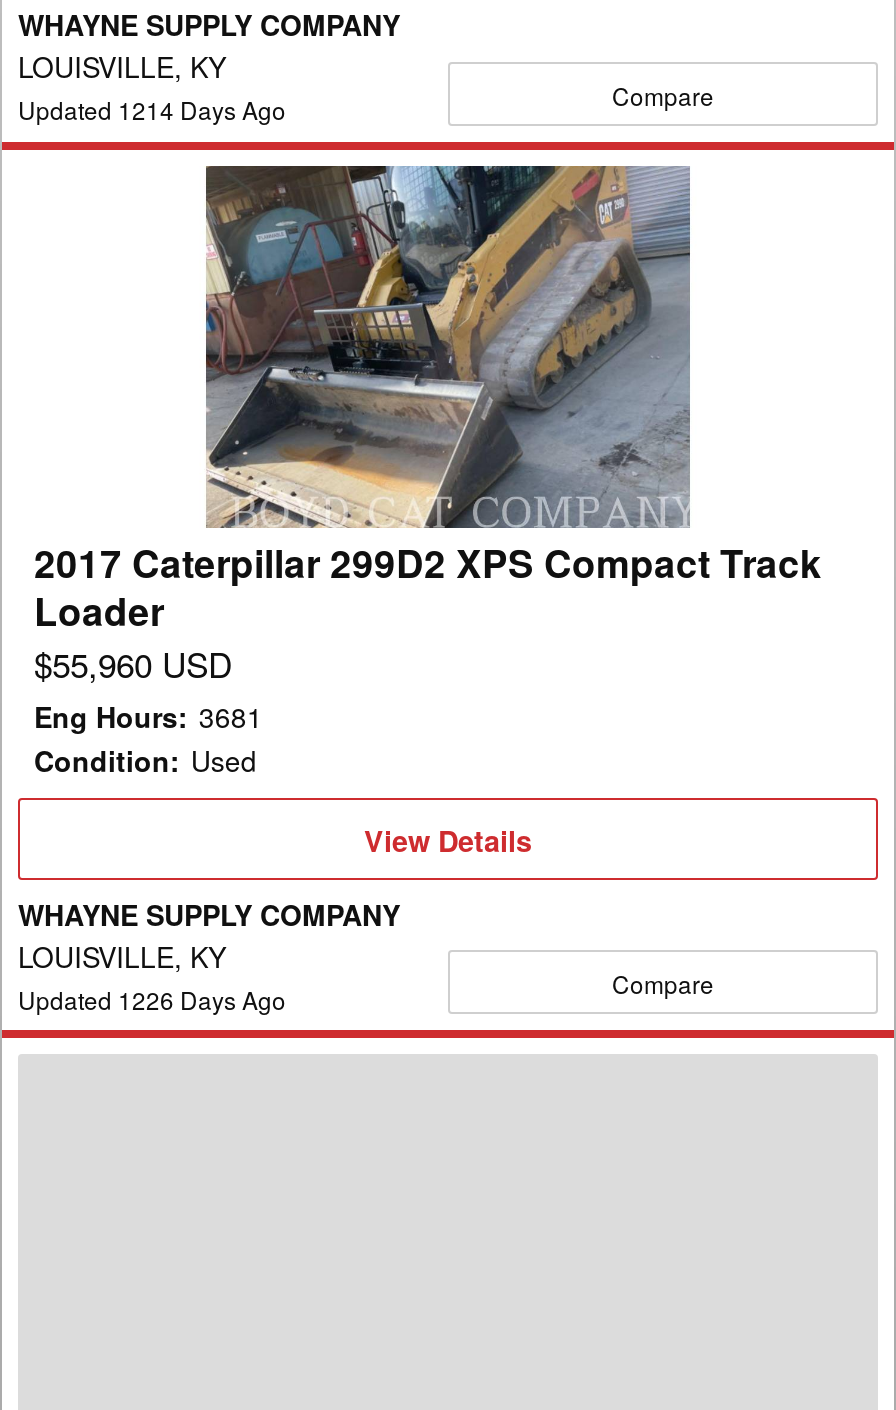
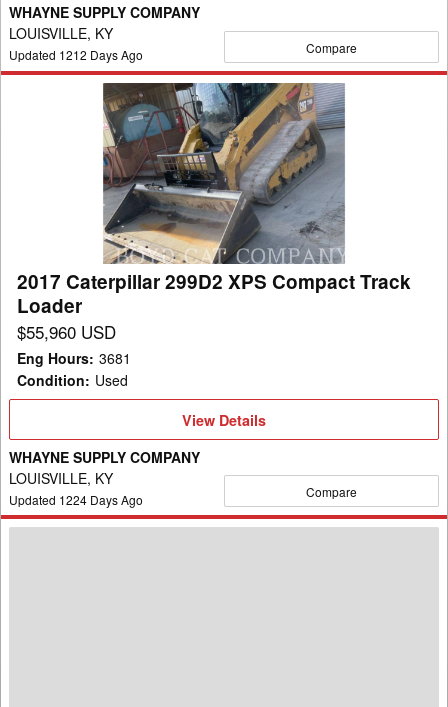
[18,93,286,127] Updated 1214 Days Ago -> [9,46,143,63] Updated 1212 Days Ago
[18,982,286,1016] Updated 1226 Days Ago -> [9,491,143,508] Updated 1224 Days Ago

